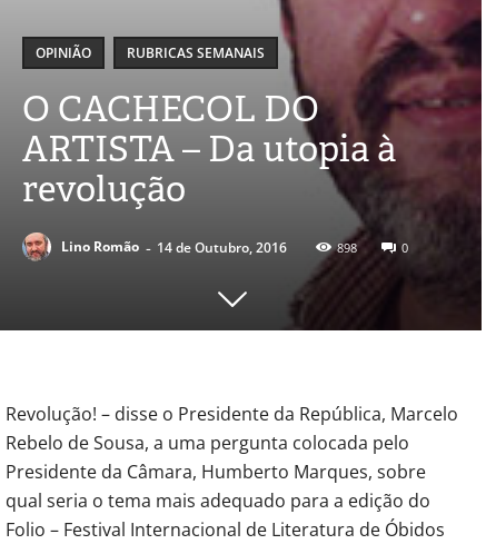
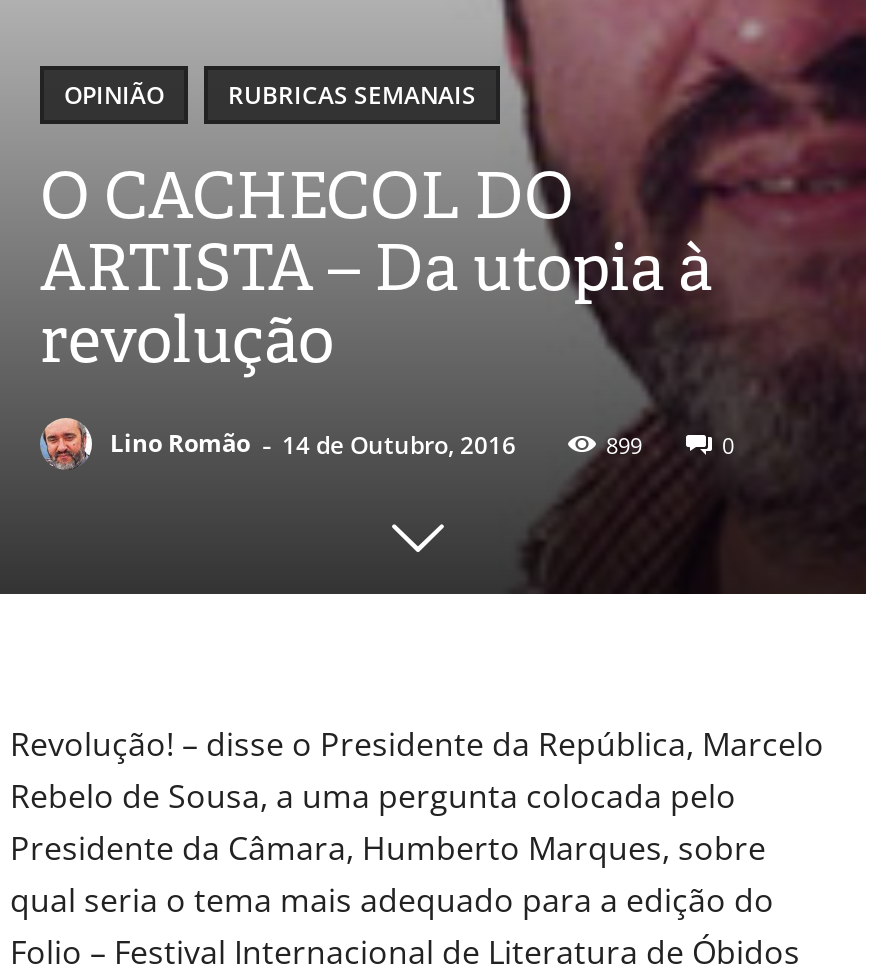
[337,239,357,255] 898 -> [606,429,642,459] 899

